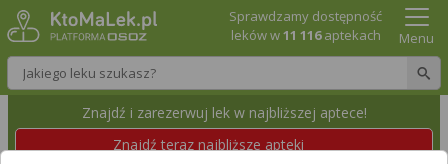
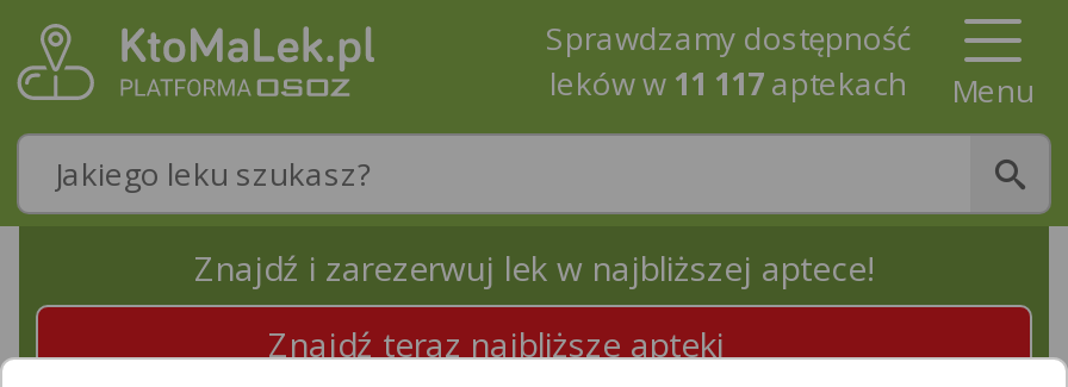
[230,26,380,44] leków w 11 116 aptekach -> [549,61,907,104] leków w 11 117 aptekach

